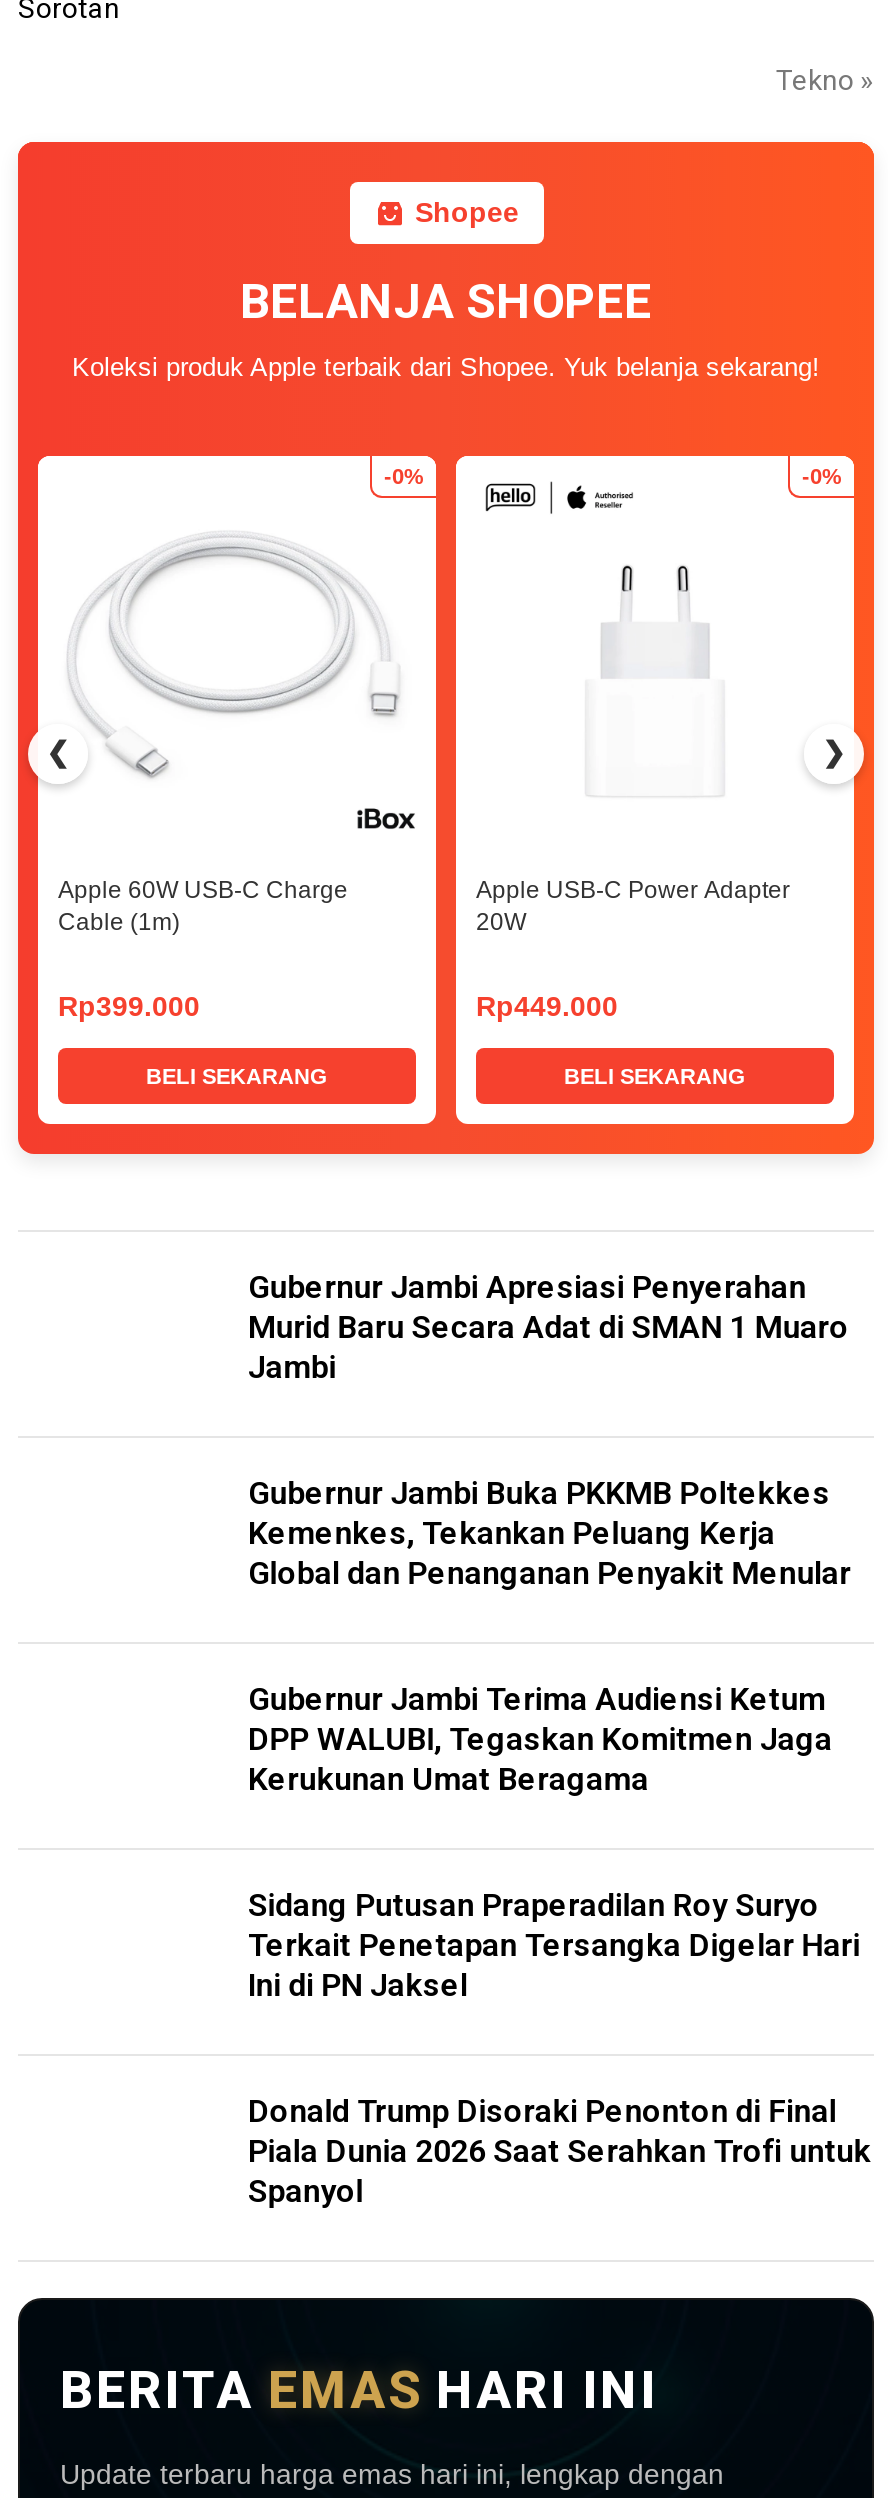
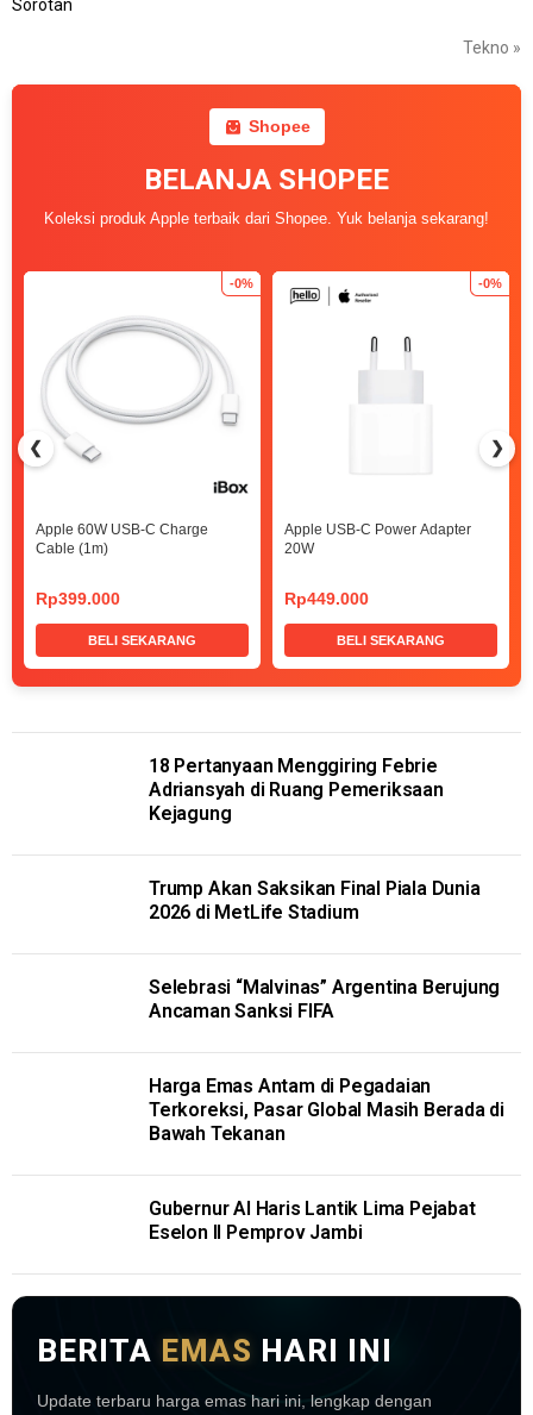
[248,1268,849,1386] Gubernur Jambi Apresiasi Penyerahan | Murid Baru Secara Adat di SMAN 1 Muaro | Jambi -> [149,754,444,824] 18 Pertanyaan Menggiring Febrie | Adriansyah di Ruang Pemeriksaan | Kejagung
[248,1474,851,1592] Gubernur Jambi Buka PKKMB Poltekkes | Kemenkes, Tekankan Peluang Kerja | Global dan Penanganan Penyakit Menular -> [149,877,480,923] Trump Akan Saksikan Final Piala Dunia | 2026 di MetLife Stadium
[248,1680,832,1798] Gubernur Jambi Terima Audiensi Ketum | DPP WALUBI, Tegaskan Komitmen Jaga | Kerukunan Umat Beragama -> [149,976,500,1022] Selebrasi “Malvinas” Argentina Berujung | Ancaman Sanksi FIFA
[248,1886,860,2004] Sidang Putusan Praperadilan Roy Suryo | Terkait Penetapan Tersangka Digelar Hari | Ini di PN Jaksel -> [149,1074,504,1145] Harga Emas Antam di Pegadaian | Terkoreksi, Pasar Global Masih Berada di | Bawah Tekanan
[248,2092,871,2210] Donald Trump Disoraki Penonton di Final | Piala Dunia 2026 Saat Serahkan Trofi untuk | Spanyol -> [149,1197,475,1243] Gubernur Al Haris Lantik Lima Pejabat | Eselon II Pemprov Jambi

